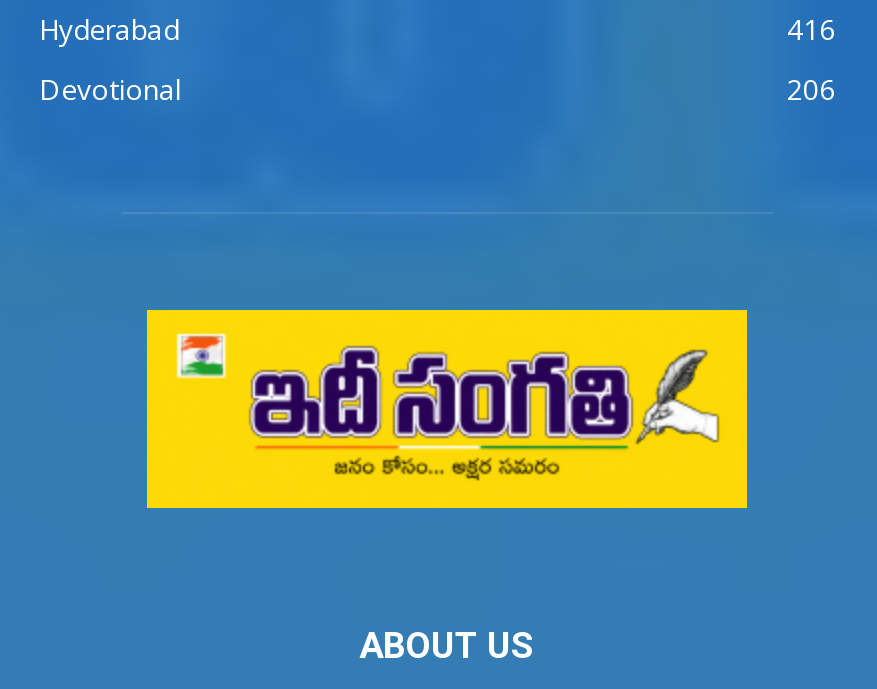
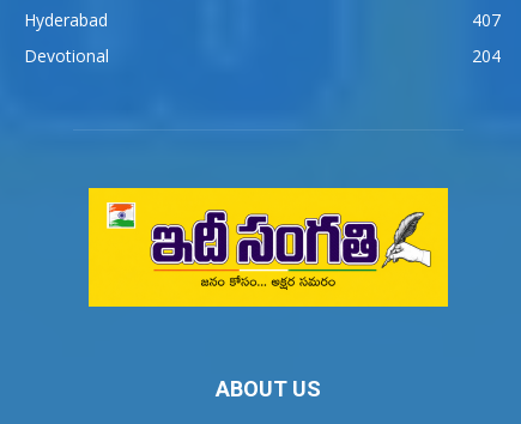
[787,10,835,48] 416 -> [472,9,501,31] 407
[787,70,835,108] 206 -> [472,45,501,67] 204

